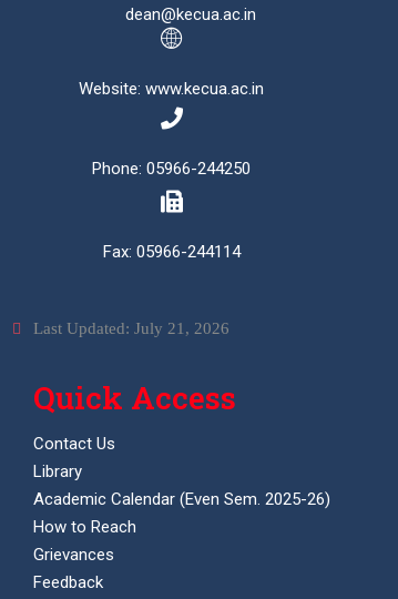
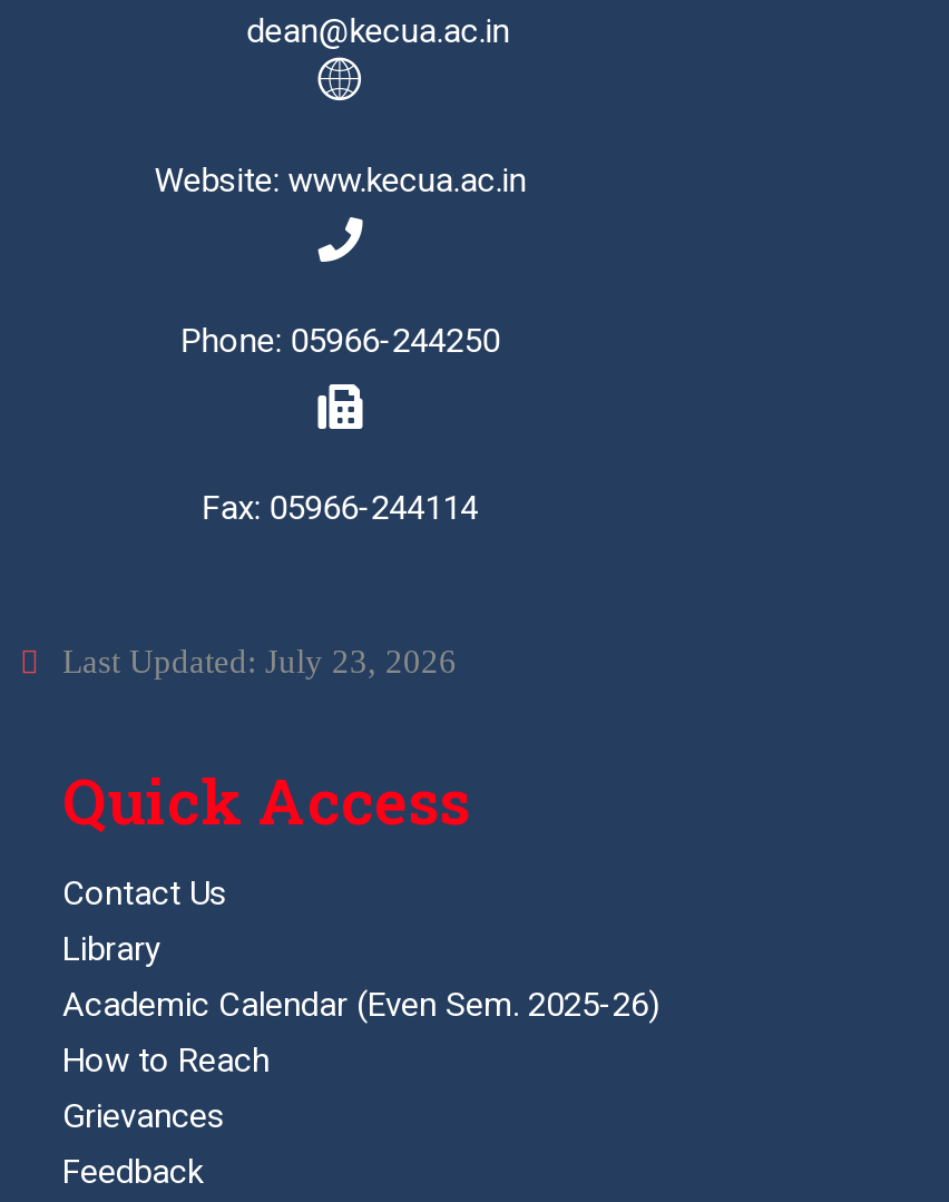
[33,320,229,338] Last Updated: July 21, 2026 -> [62,642,457,678] Last Updated: July 23, 2026

